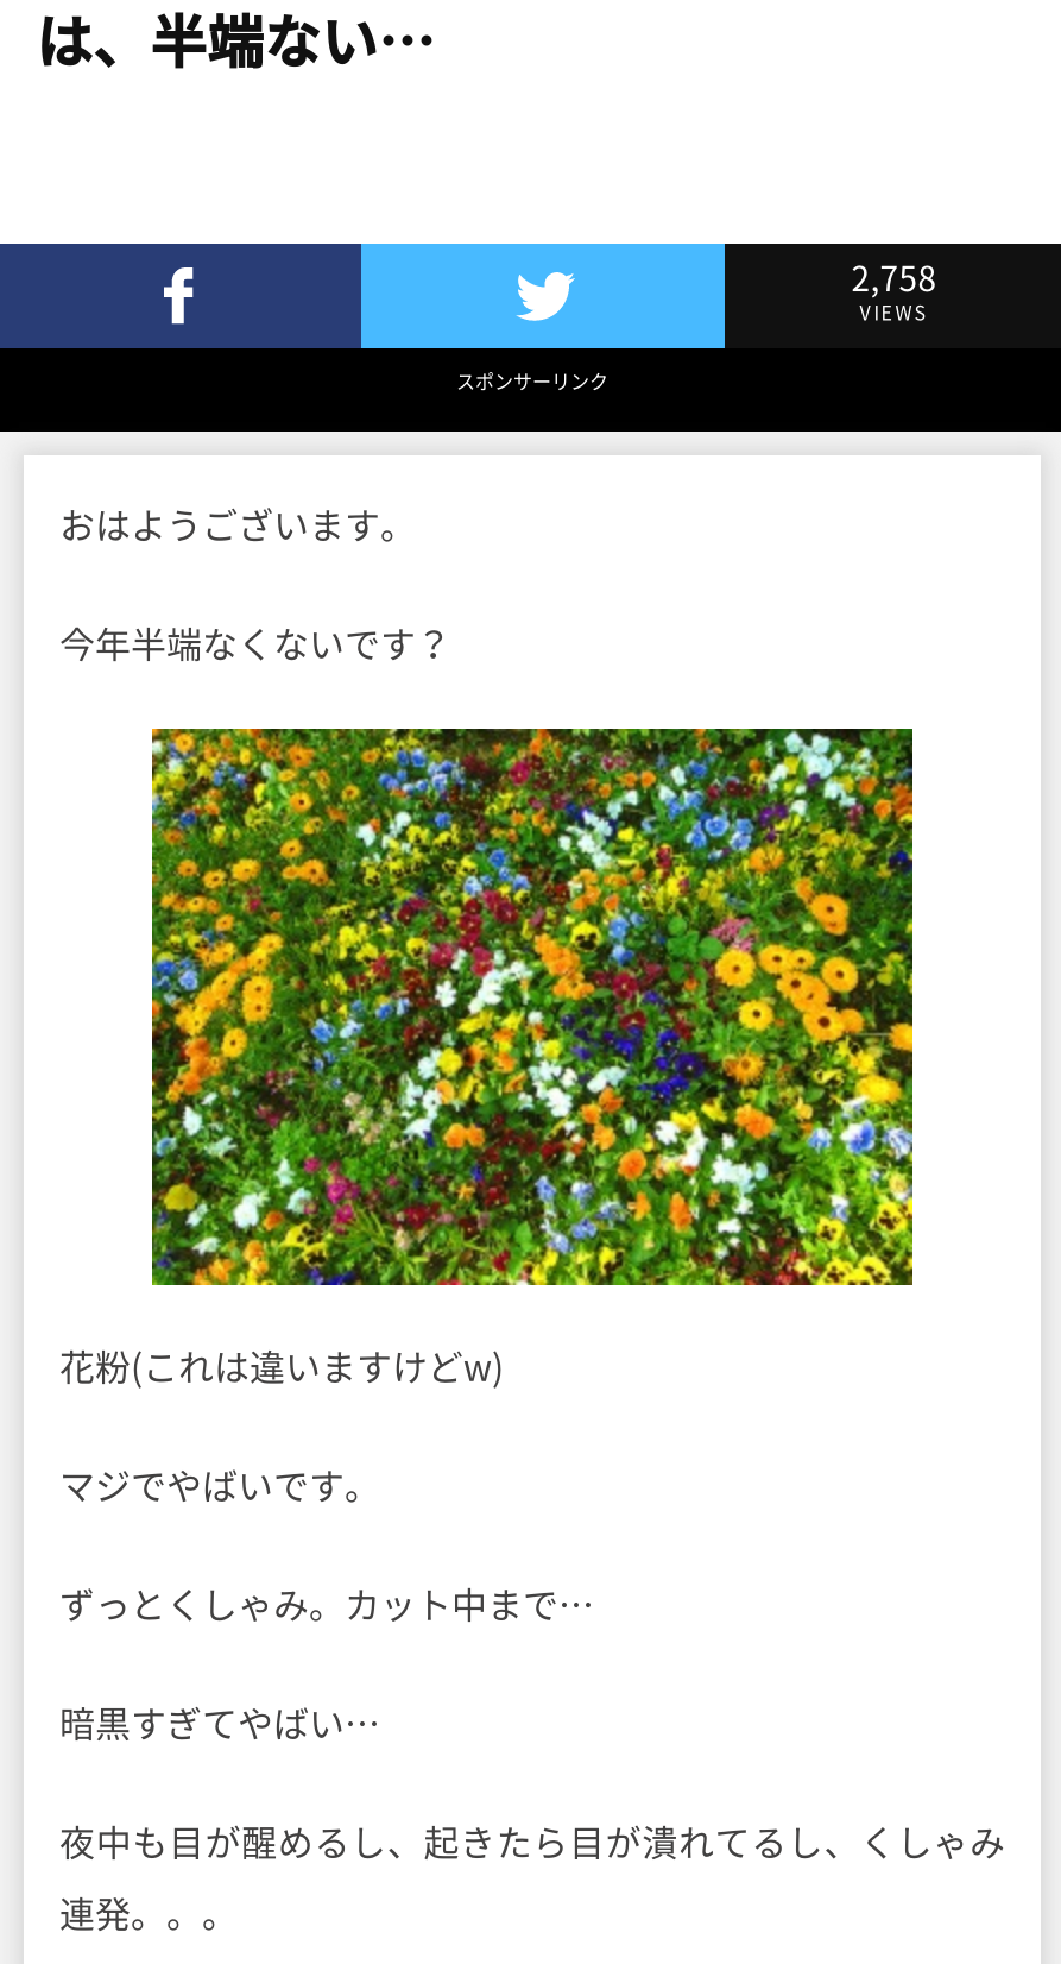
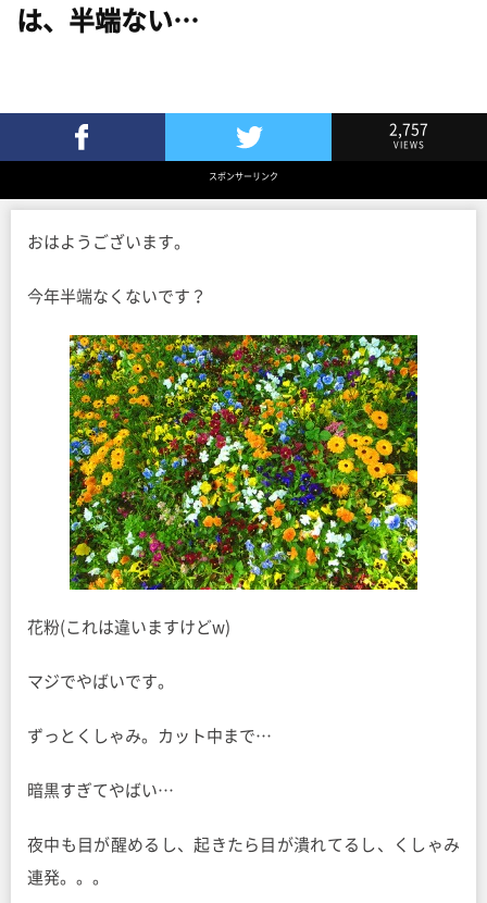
[851,263,937,296] 2,758 -> [389,122,429,137] 2,757

